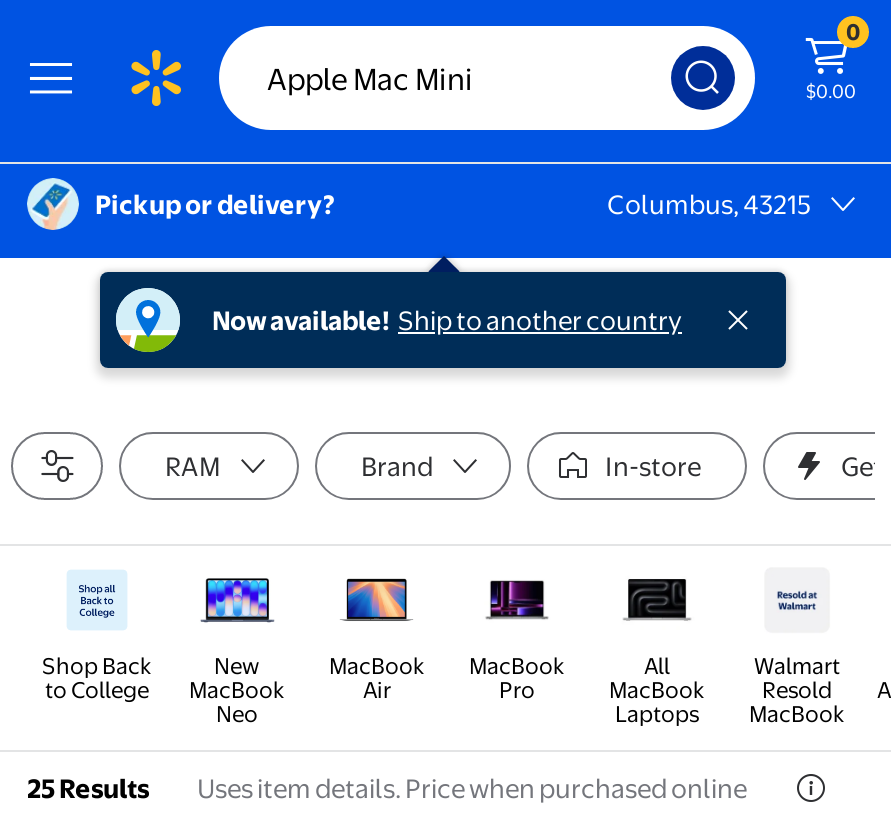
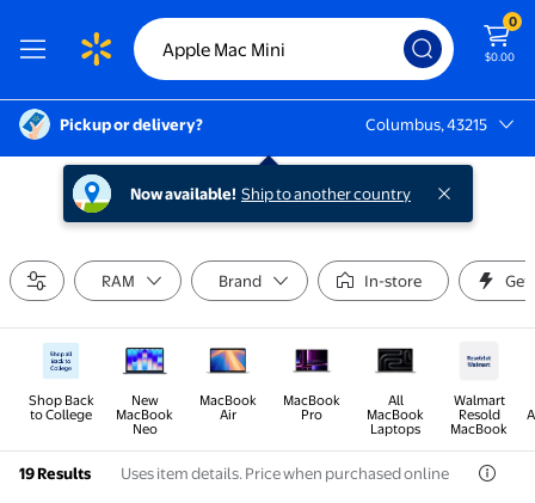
[27,771,747,804] 25 Results Uses item details. Price when purchased online -> [19,463,449,483] 19 Results Uses item details. Price when purchased online

